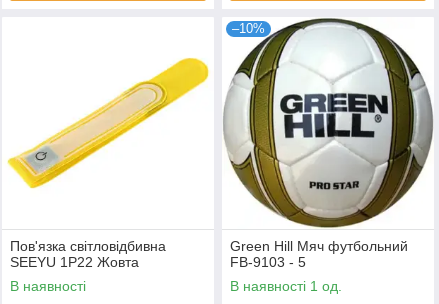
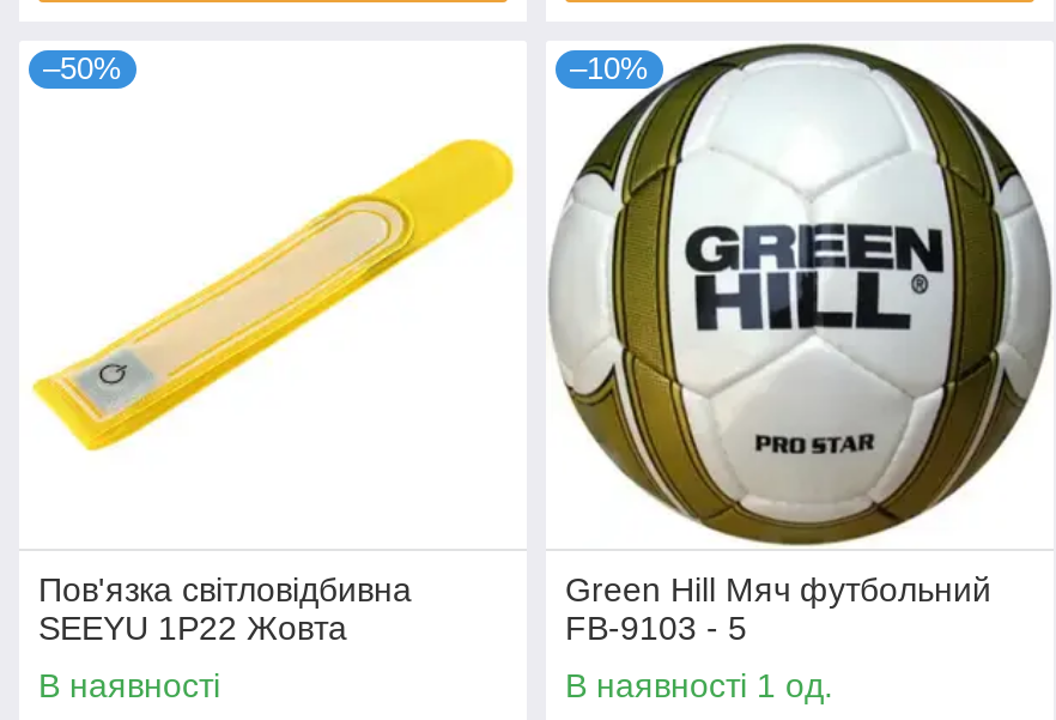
none -> [43,51,122,87] –50%

